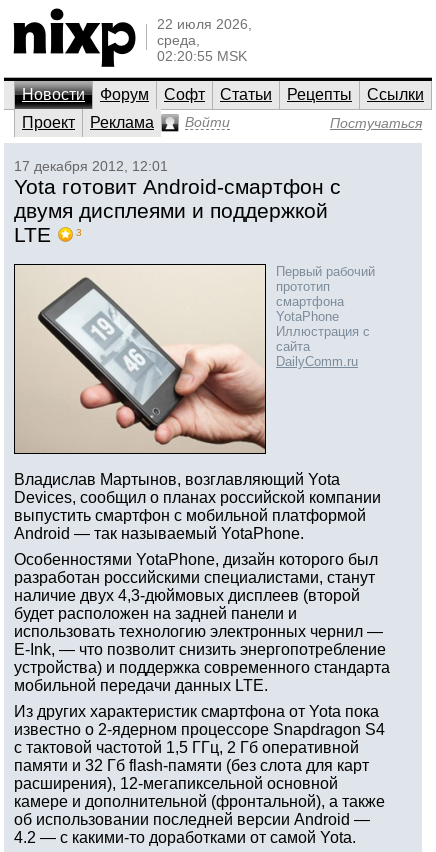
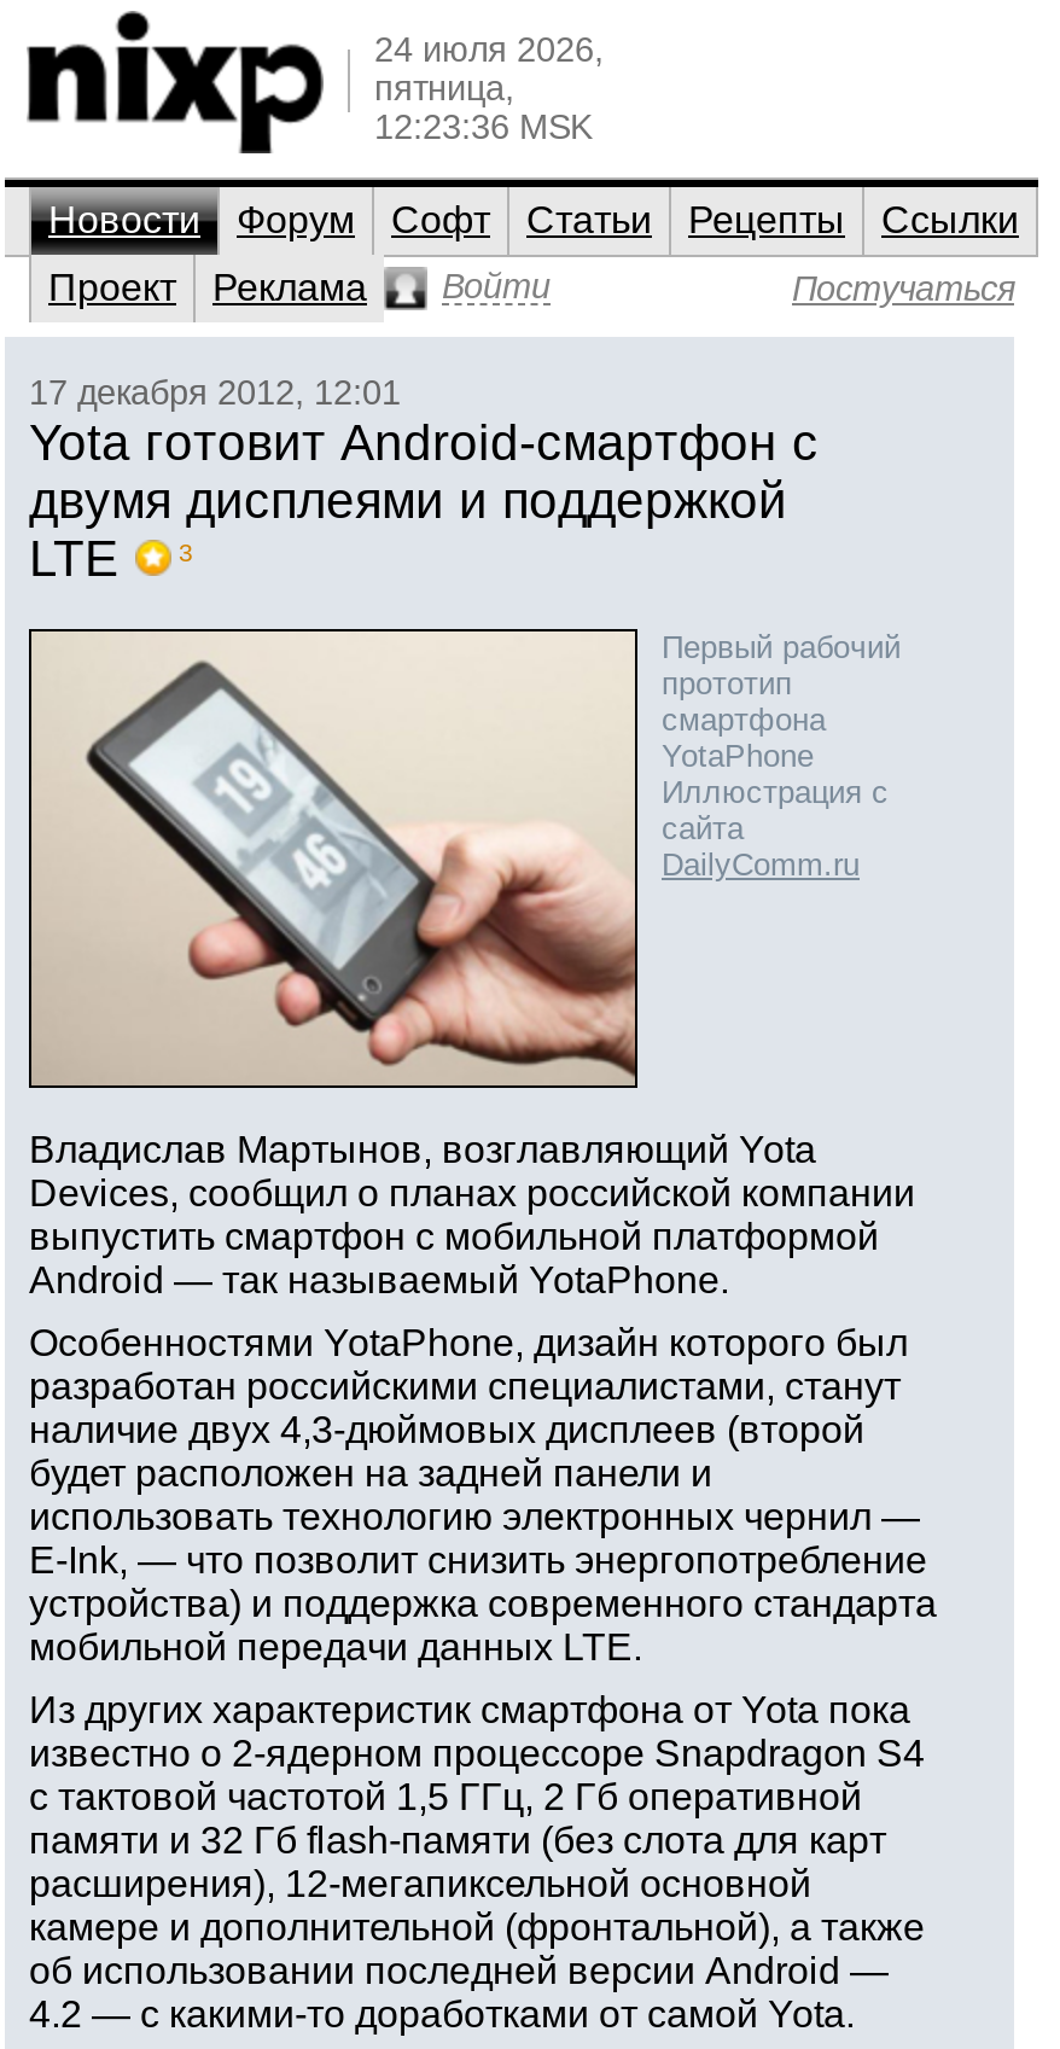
[157,16,252,64] 22 июля 2026, | среда, | 02:20:55 MSK -> [374,30,604,146] 24 июля 2026, | пятница, | 12:23:36 MSK

